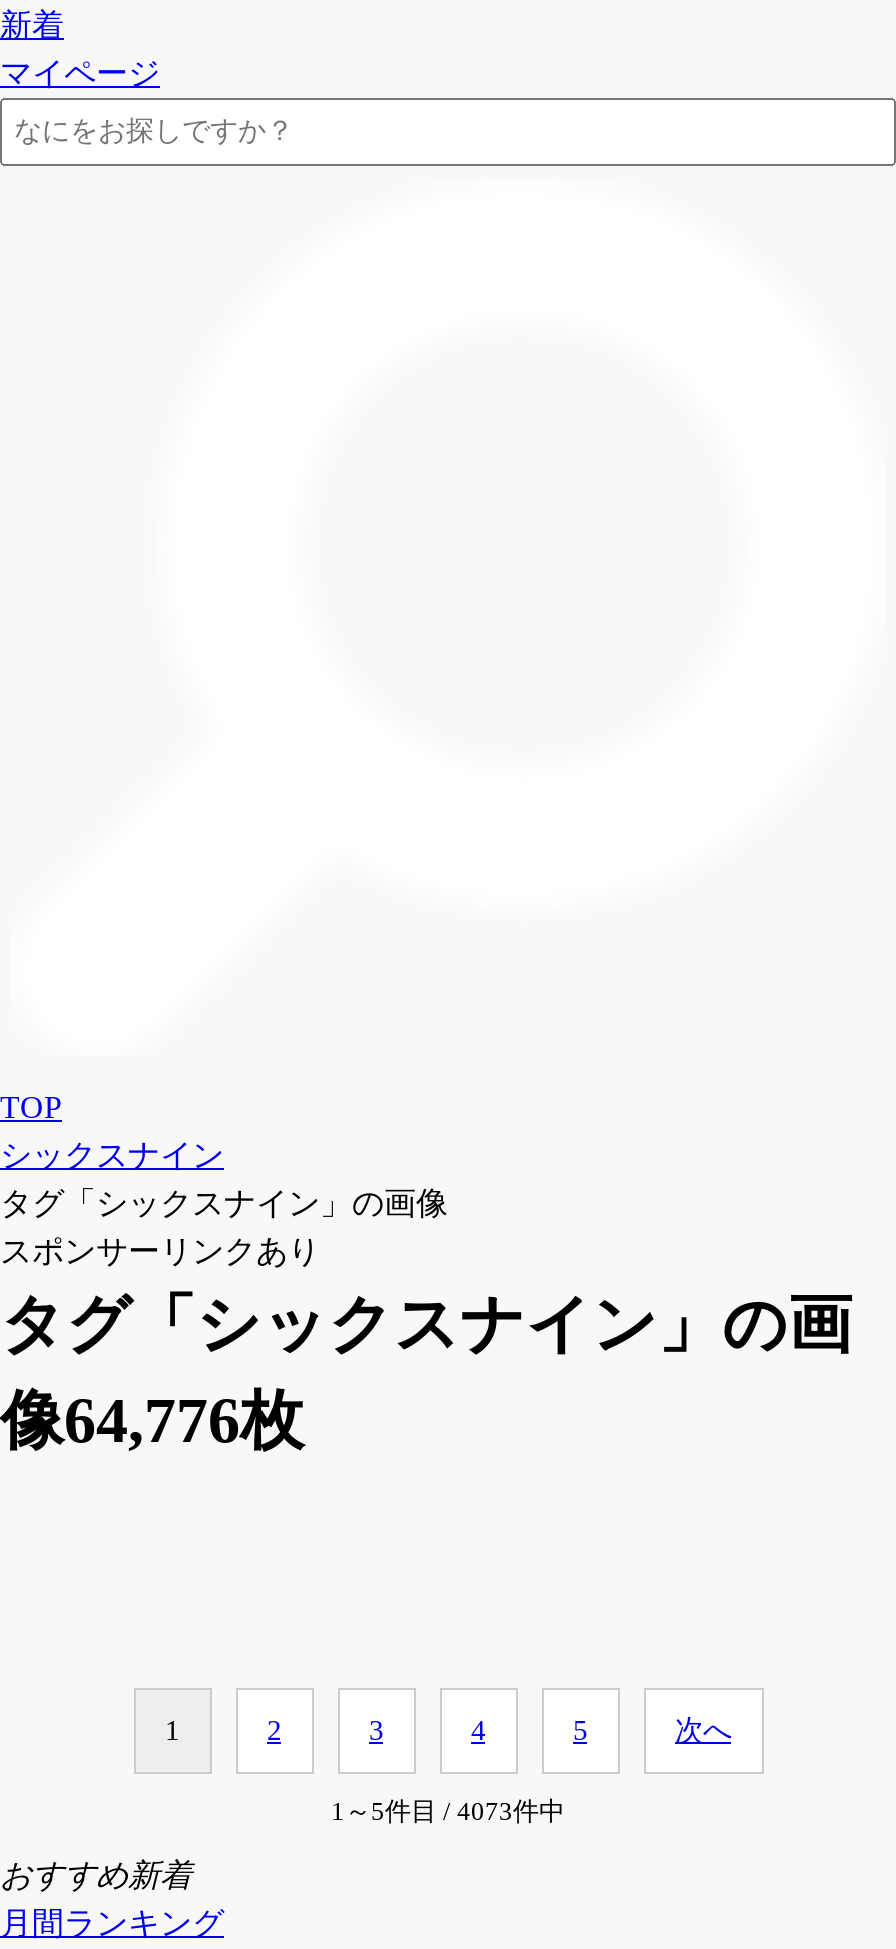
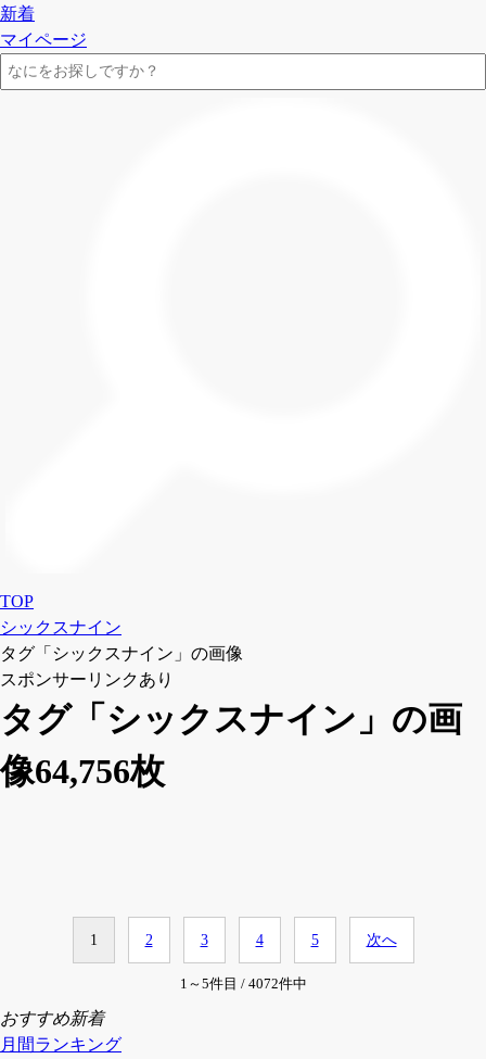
[0,1384,304,1456] 像64,776枚 -> [0,752,165,791] 像64,756枚
[331,1798,565,1826] 1～5件目 / 4073件中 -> [180,976,306,992] 1～5件目 / 4072件中

